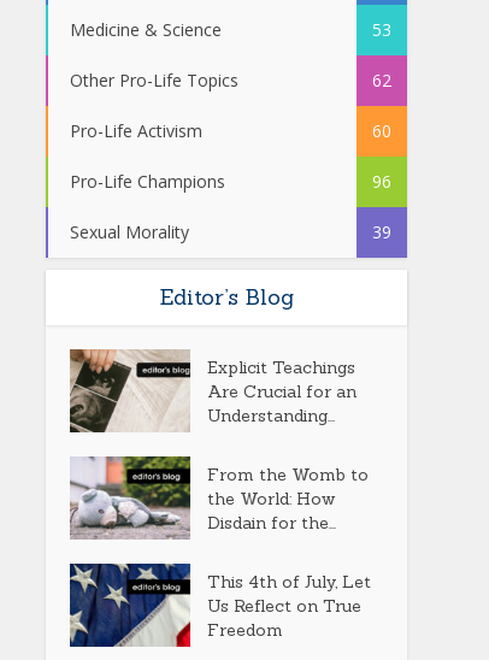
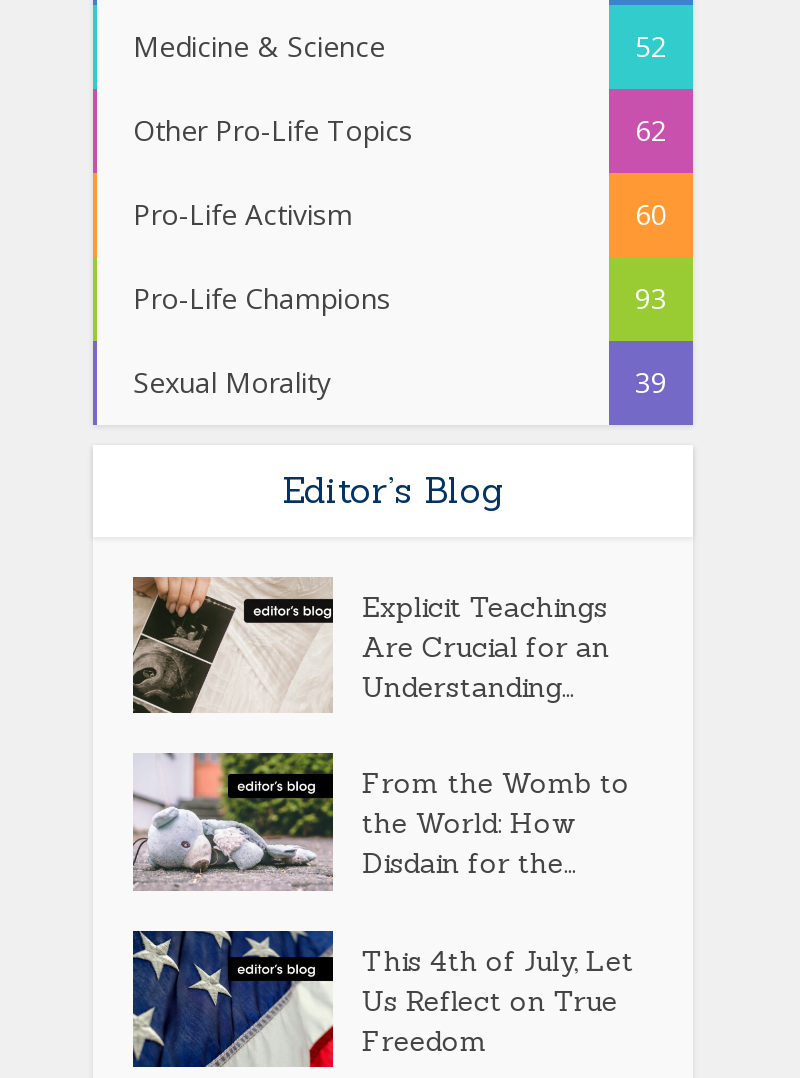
[372,18,391,41] 53 -> [635,27,667,65] 52
[372,170,391,193] 96 -> [635,279,667,317] 93

